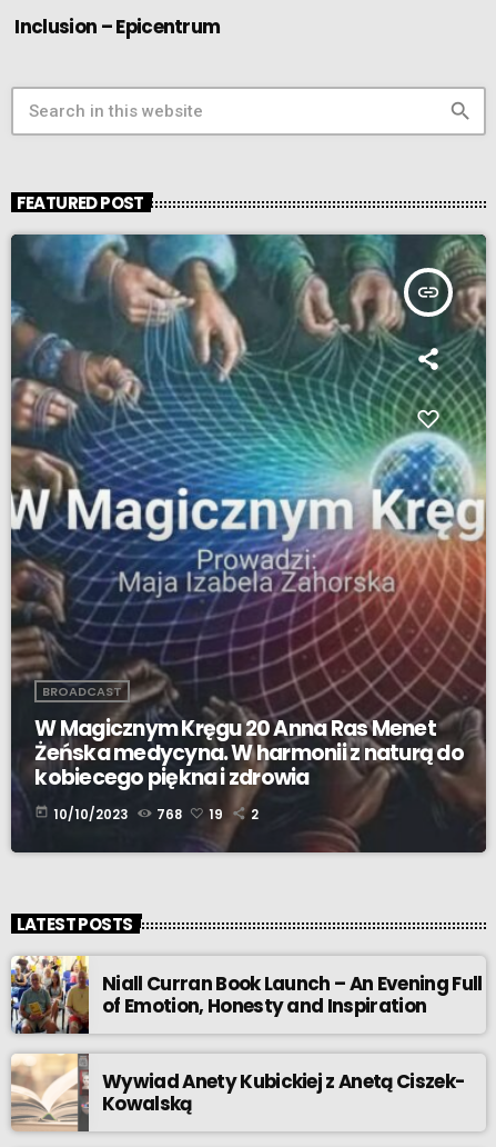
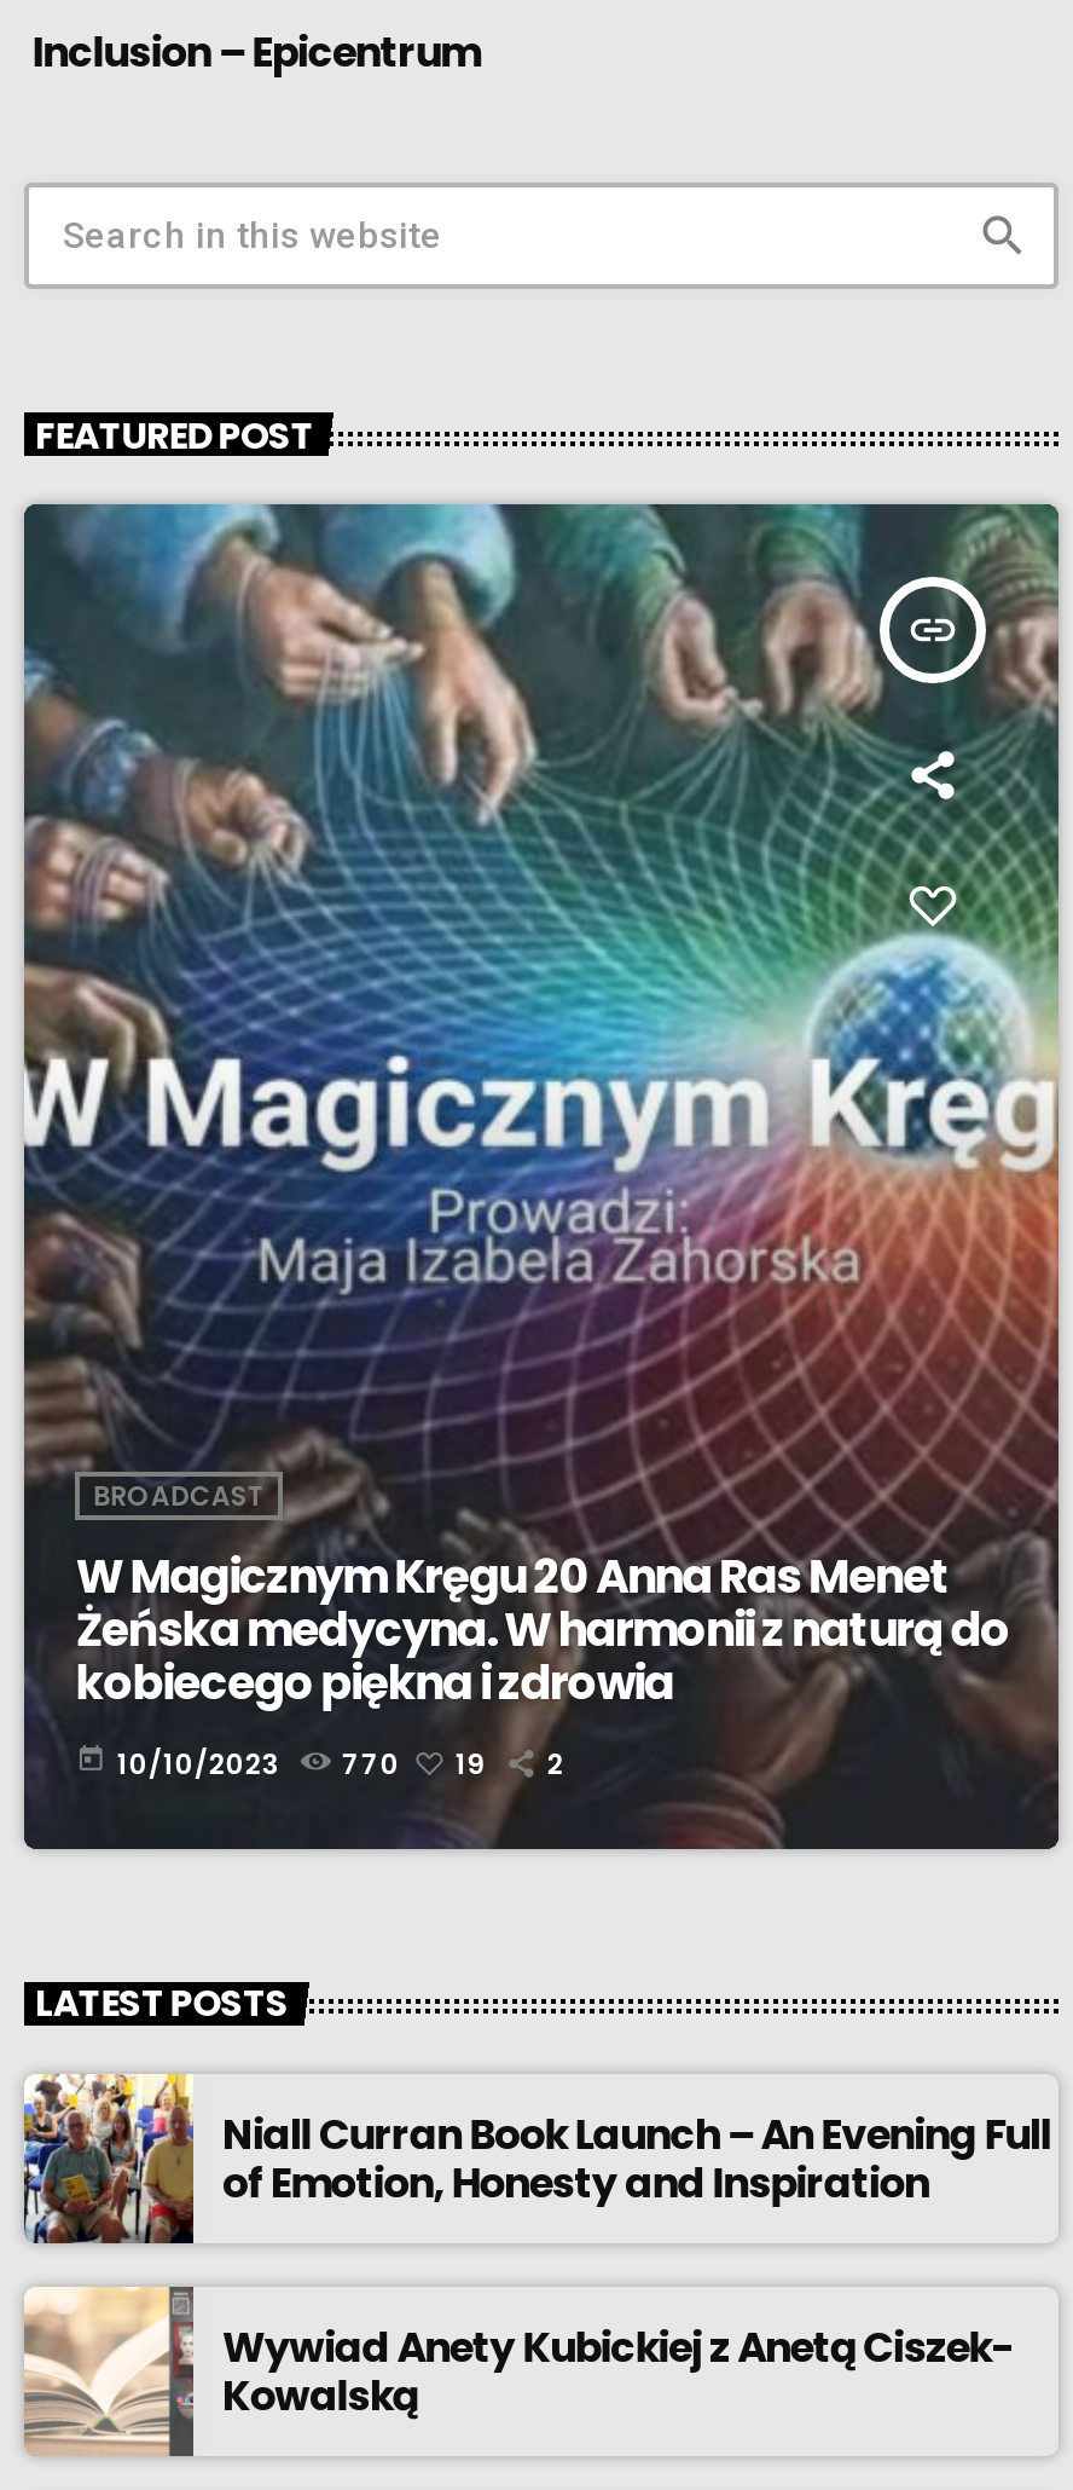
[157,805,184,823] 768 -> [342,1746,400,1785] 770

